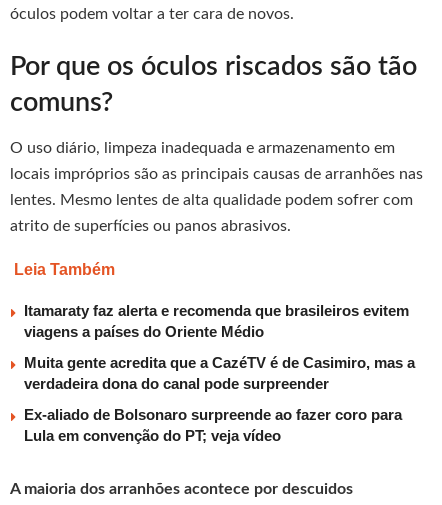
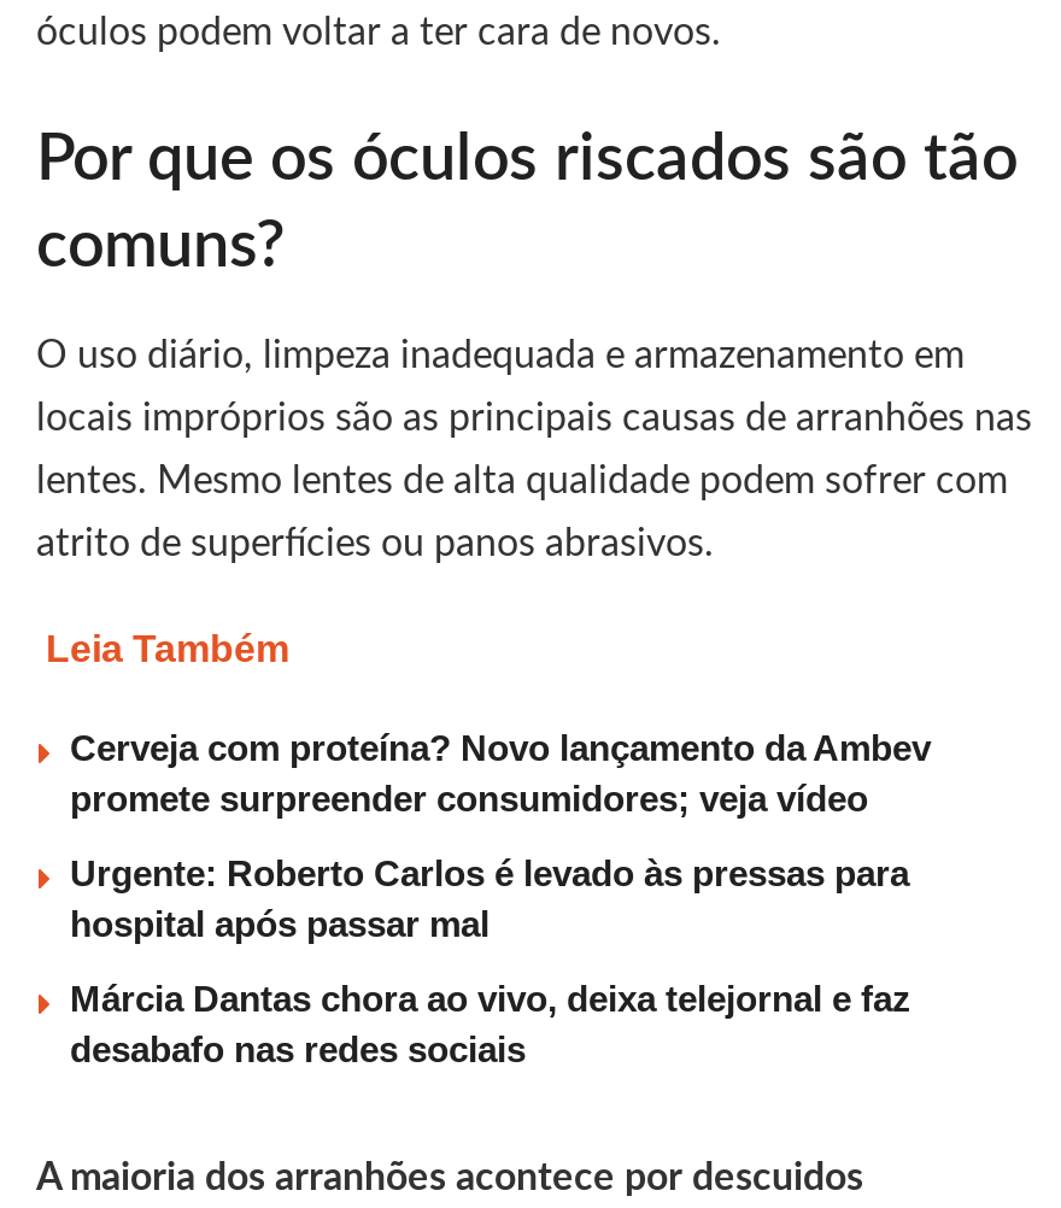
[24,302,409,340] Itamaraty faz alerta e recomenda que brasileiros evitem | viagens a países do Oriente Médio -> [70,727,931,819] Cerveja com proteína? Novo lançamento da Ambev | promete surpreender consumidores; veja vídeo
[24,354,415,392] Muita gente acredita que a CazéTV é de Casimiro, mas a | verdadeira dona do canal pode surpreender -> [70,852,909,944] Urgente: Roberto Carlos é levado às pressas para | hospital após passar mal
[24,406,402,444] Ex-aliado de Bolsonaro surpreende ao fazer coro para | Lula em convenção do PT; veja vídeo -> [70,978,911,1069] Márcia Dantas chora ao vivo, deixa telejornal e faz | desabafo nas redes sociais

